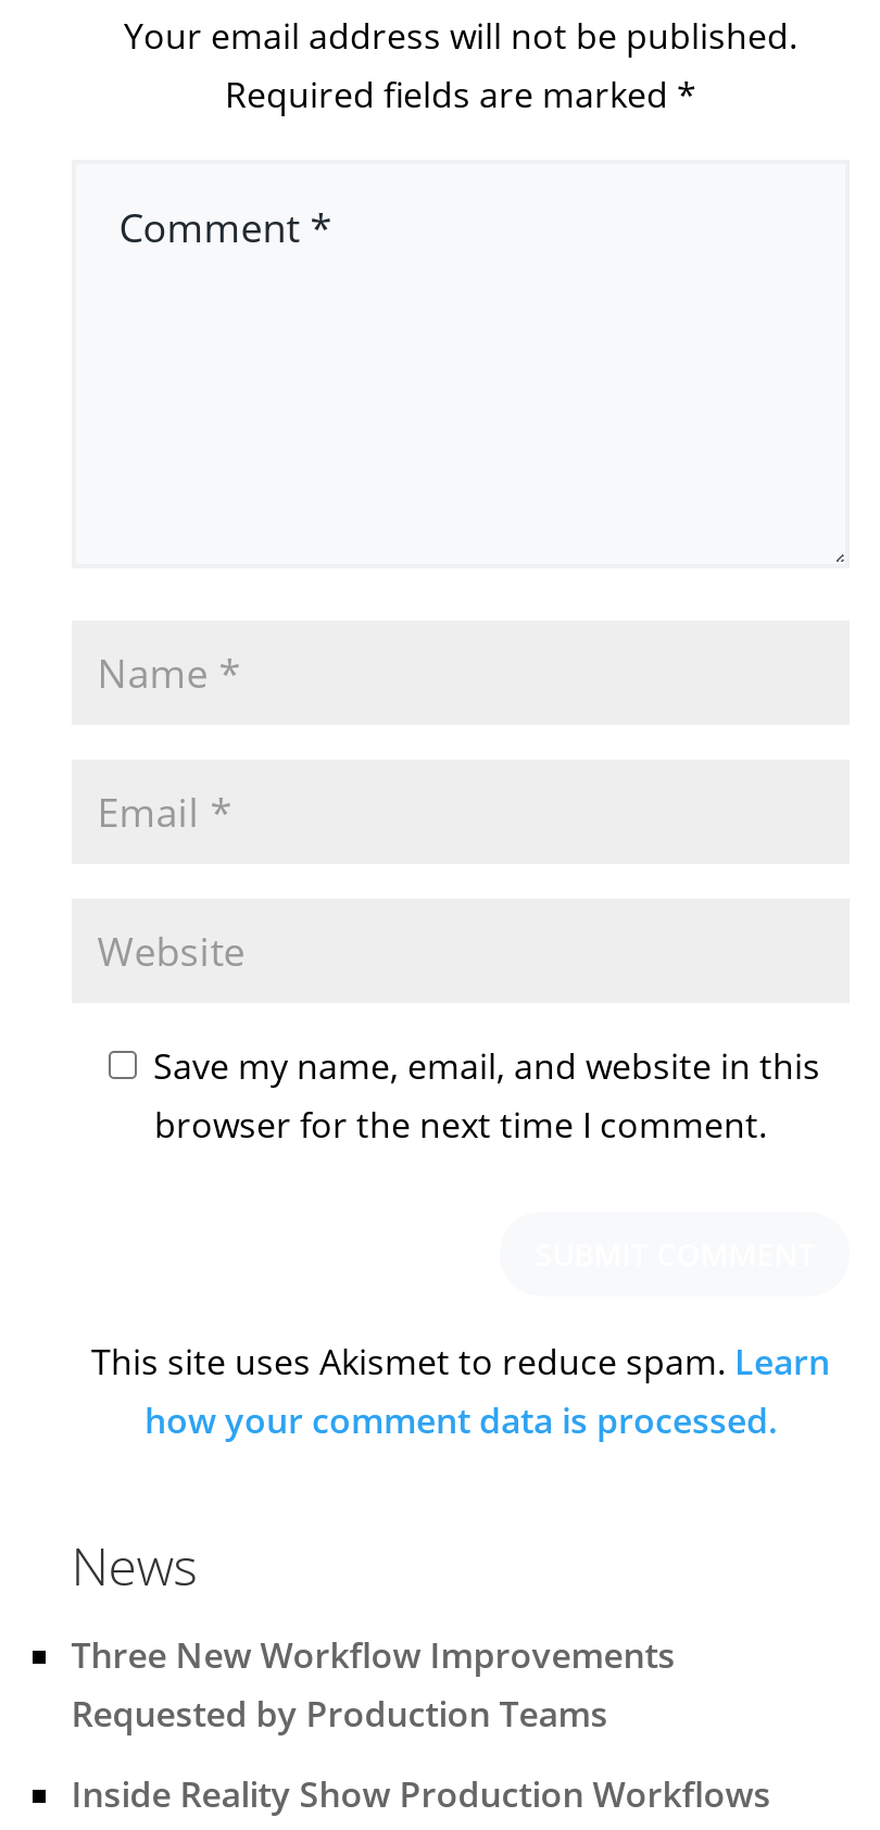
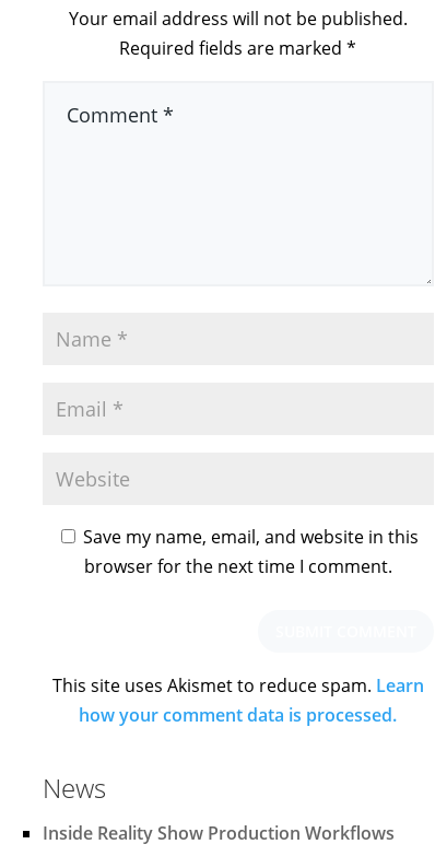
[71,1632,675,1738] Three New Workflow Improvements | Requested by Production Teams -> none

